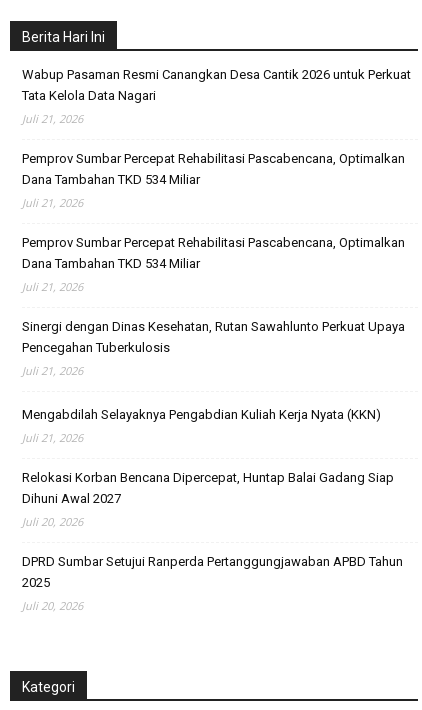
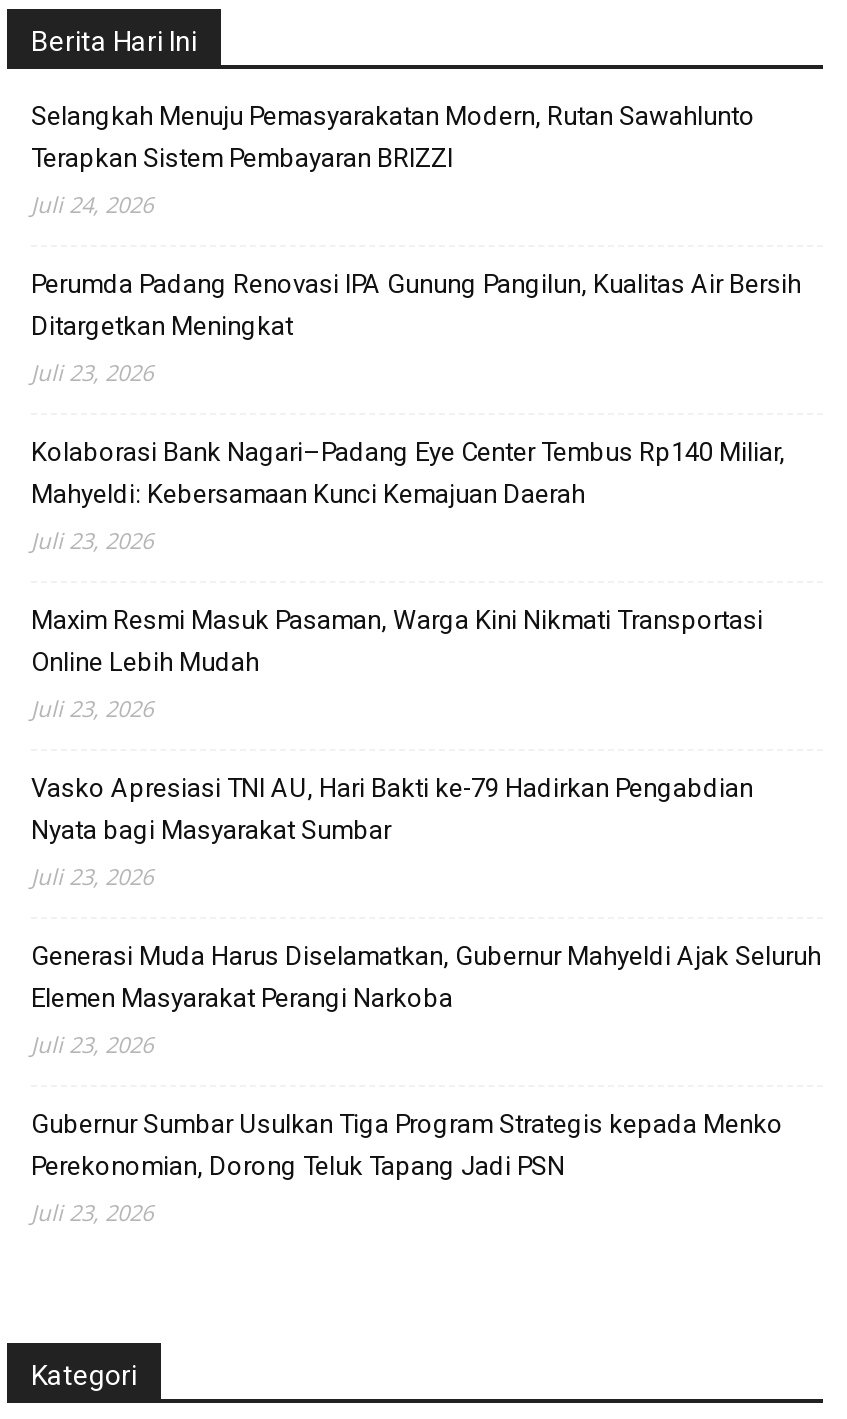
[22,67,411,103] Wabup Pasaman Resmi Canangkan Desa Cantik 2026 untuk Perkuat | Tata Kelola Data Nagari -> [31,101,755,173] Selangkah Menuju Pemasyarakatan Modern, Rutan Sawahlunto | Terapkan Sistem Pembayaran BRIZZI
[22,111,83,126] Juli 21, 2026 -> [31,189,153,219] Juli 24, 2026
[22,151,405,187] Pemprov Sumbar Percepat Rehabilitasi Pascabencana, Optimalkan | Dana Tambahan TKD 534 Miliar -> [31,269,801,341] Perumda Padang Renovasi IPA Gunung Pangilun, Kualitas Air Bersih | Ditargetkan Meningkat
[22,195,83,210] Juli 21, 2026 -> [31,357,153,387] Juli 23, 2026
[22,235,405,271] Pemprov Sumbar Percepat Rehabilitasi Pascabencana, Optimalkan | Dana Tambahan TKD 534 Miliar -> [31,437,785,509] Kolaborasi Bank Nagari–Padang Eye Center Tembus Rp140 Miliar, | Mahyeldi: Kebersamaan Kunci Kemajuan Daerah
[22,279,83,294] Juli 21, 2026 -> [31,525,153,555] Juli 23, 2026
[22,319,405,355] Sinergi dengan Dinas Kesehatan, Rutan Sawahlunto Perkuat Upaya | Pencegahan Tuberkulosis -> [31,605,763,677] Maxim Resmi Masuk Pasaman, Warga Kini Nikmati Transportasi | Online Lebih Mudah
[22,363,83,378] Juli 21, 2026 -> [31,693,153,723] Juli 23, 2026
[22,407,381,422] Mengabdilah Selayaknya Pengabdian Kuliah Kerja Nyata (KKN) -> [31,773,753,845] Vasko Apresiasi TNI AU, Hari Bakti ke-79 Hadirkan Pengabdian | Nyata bagi Masyarakat Sumbar
[22,430,83,445] Juli 21, 2026 -> [31,861,153,891] Juli 23, 2026
[22,470,394,506] Relokasi Korban Bencana Dipercepat, Huntap Balai Gadang Siap | Dihuni Awal 2027 -> [31,941,821,1013] Generasi Muda Harus Diselamatkan, Gubernur Mahyeldi Ajak Seluruh | Elemen Masyarakat Perangi Narkoba
[22,514,83,529] Juli 20, 2026 -> [31,1029,153,1059] Juli 23, 2026
[22,554,403,590] DPRD Sumbar Setujui Ranperda Pertanggungjawaban APBD Tahun | 2025 -> [31,1109,783,1181] Gubernur Sumbar Usulkan Tiga Program Strategis kepada Menko | Perekonomian, Dorong Teluk Tapang Jadi PSN
[22,598,83,613] Juli 20, 2026 -> [31,1197,153,1227] Juli 23, 2026

